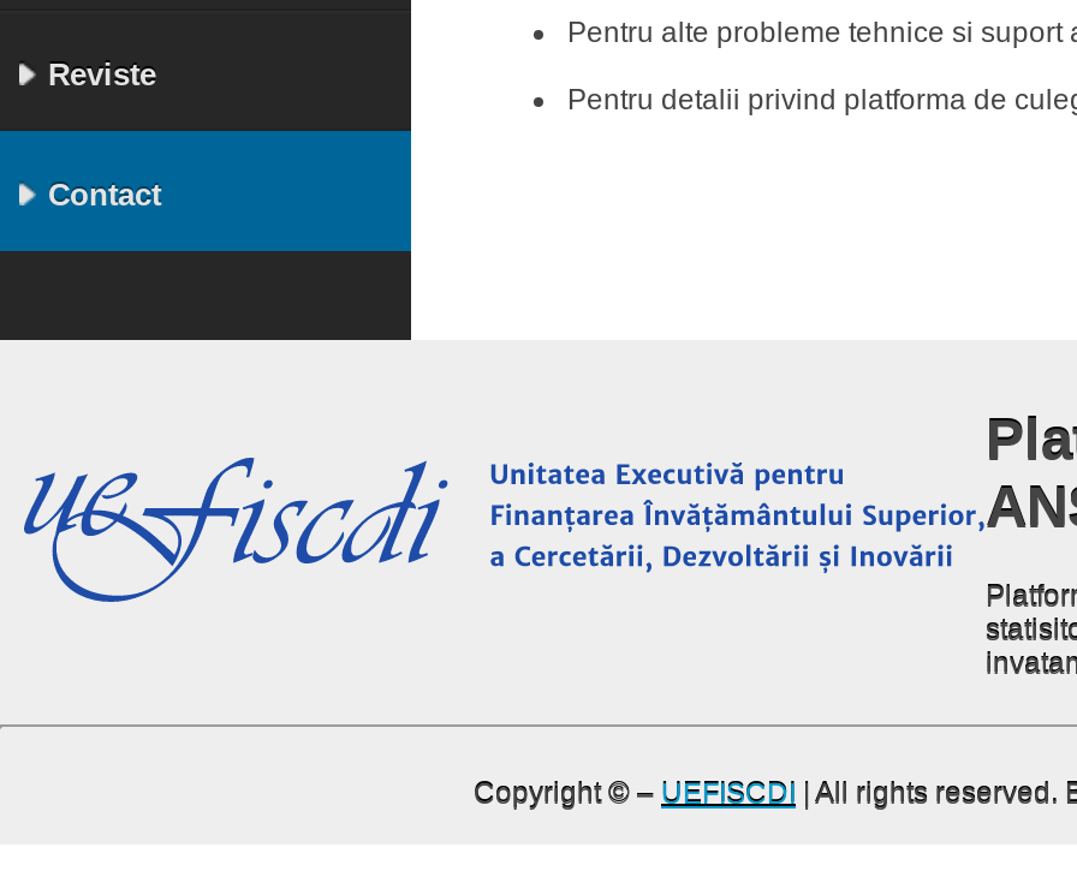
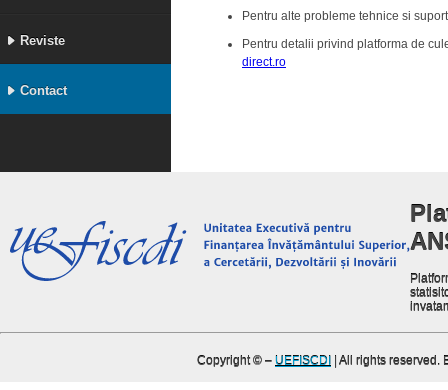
none -> [242,55,286,69] direct.ro

